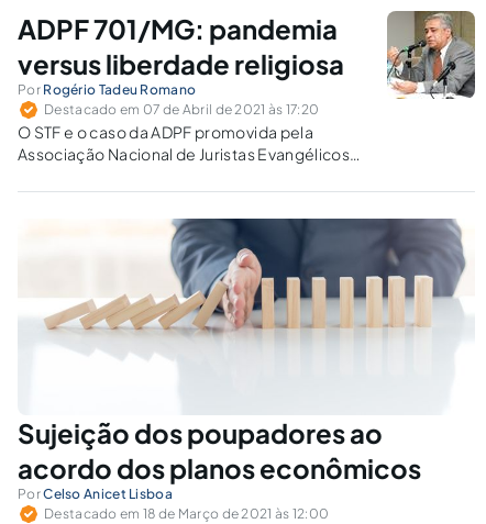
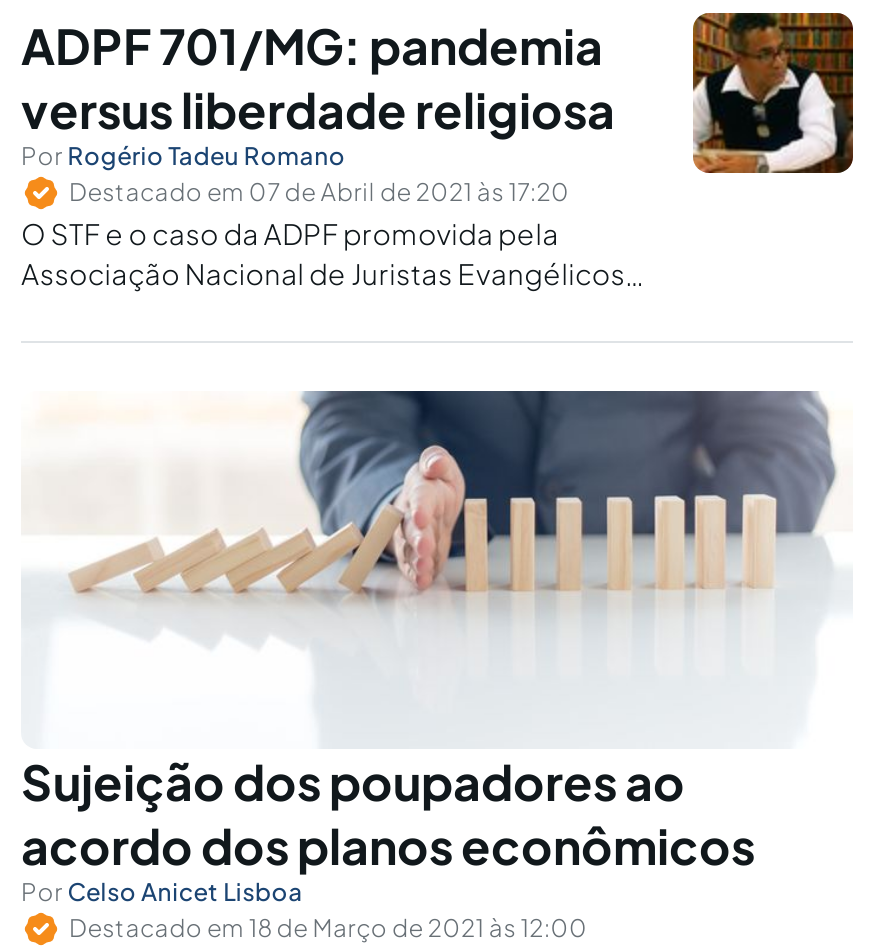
[387,10,476,100] [image] -> [691,13,855,175] [image]

